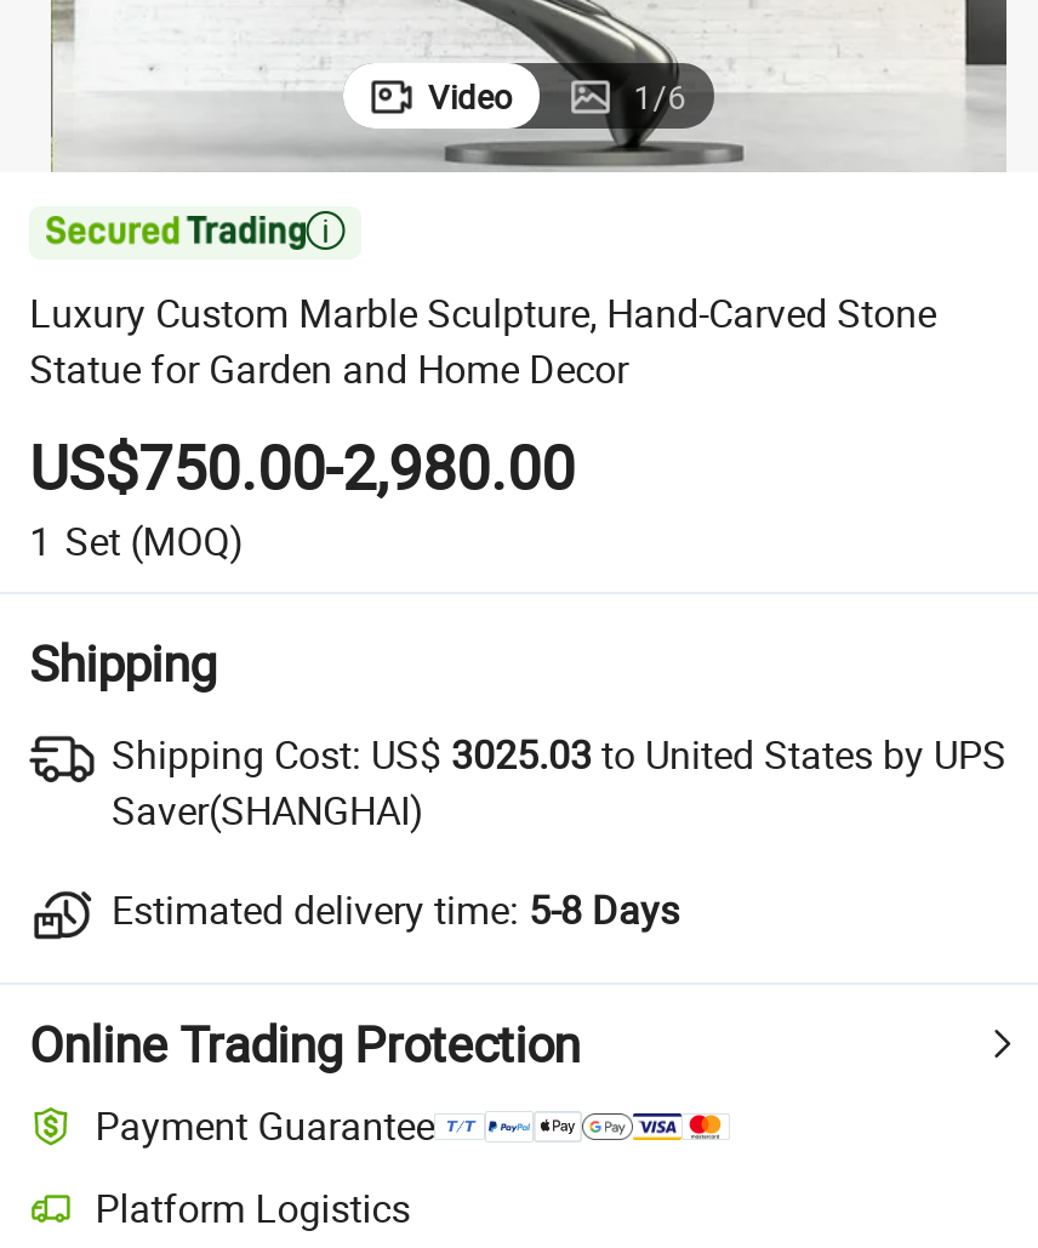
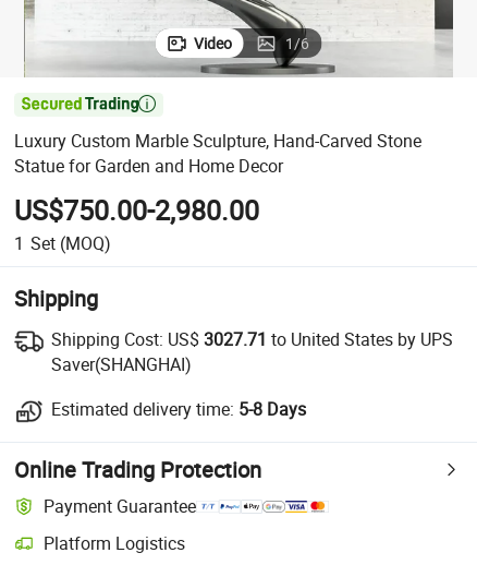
[112,727,1006,781] Shipping Cost: US$3025.03 to United States by UPS -> [51,327,453,351] Shipping Cost: US$3027.71 to United States by UPS

